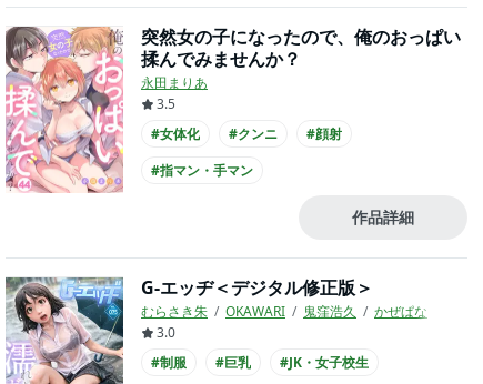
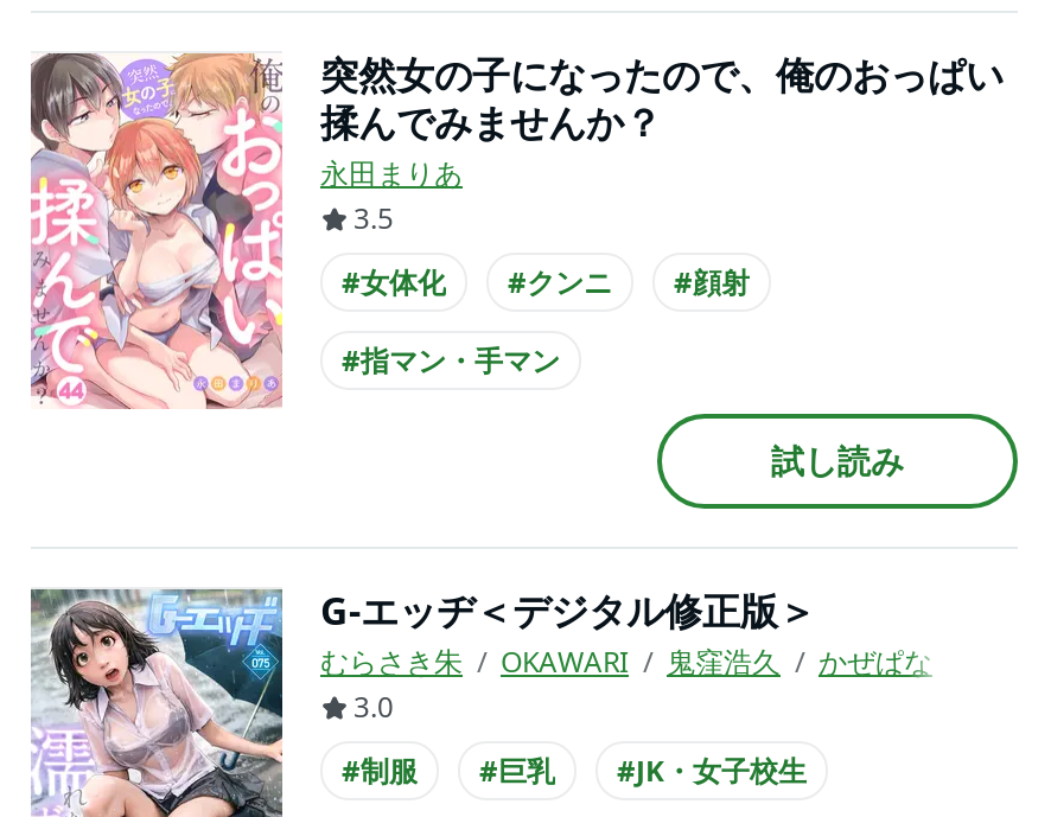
[352,207,414,228] 作品詳細 -> [771,438,904,483] 試し読み

